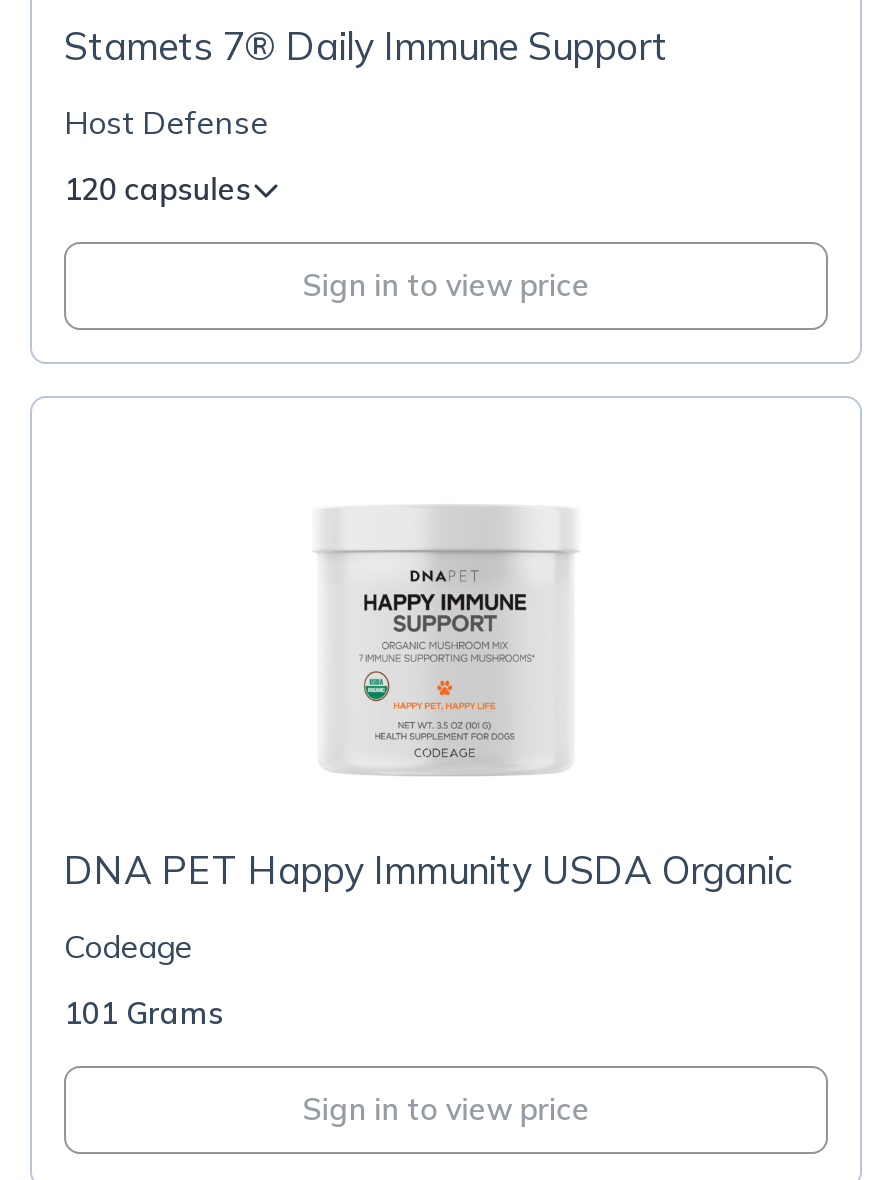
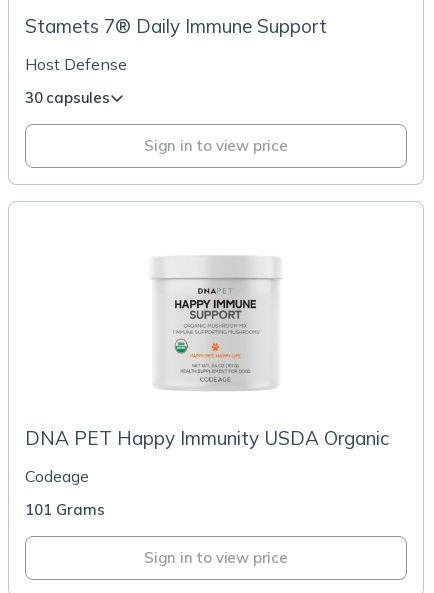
[64,170,251,208] 120 capsules -> [25,88,110,107] 30 capsules

